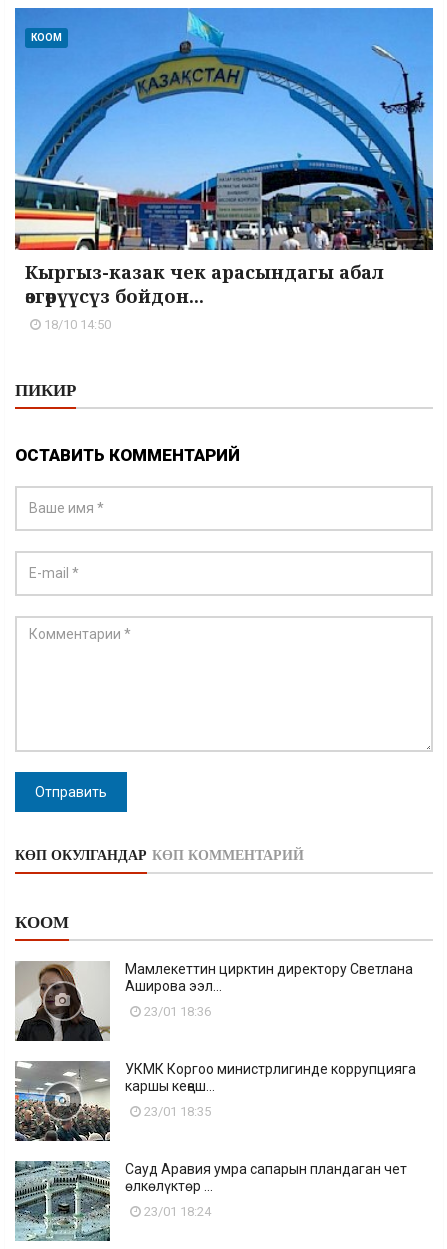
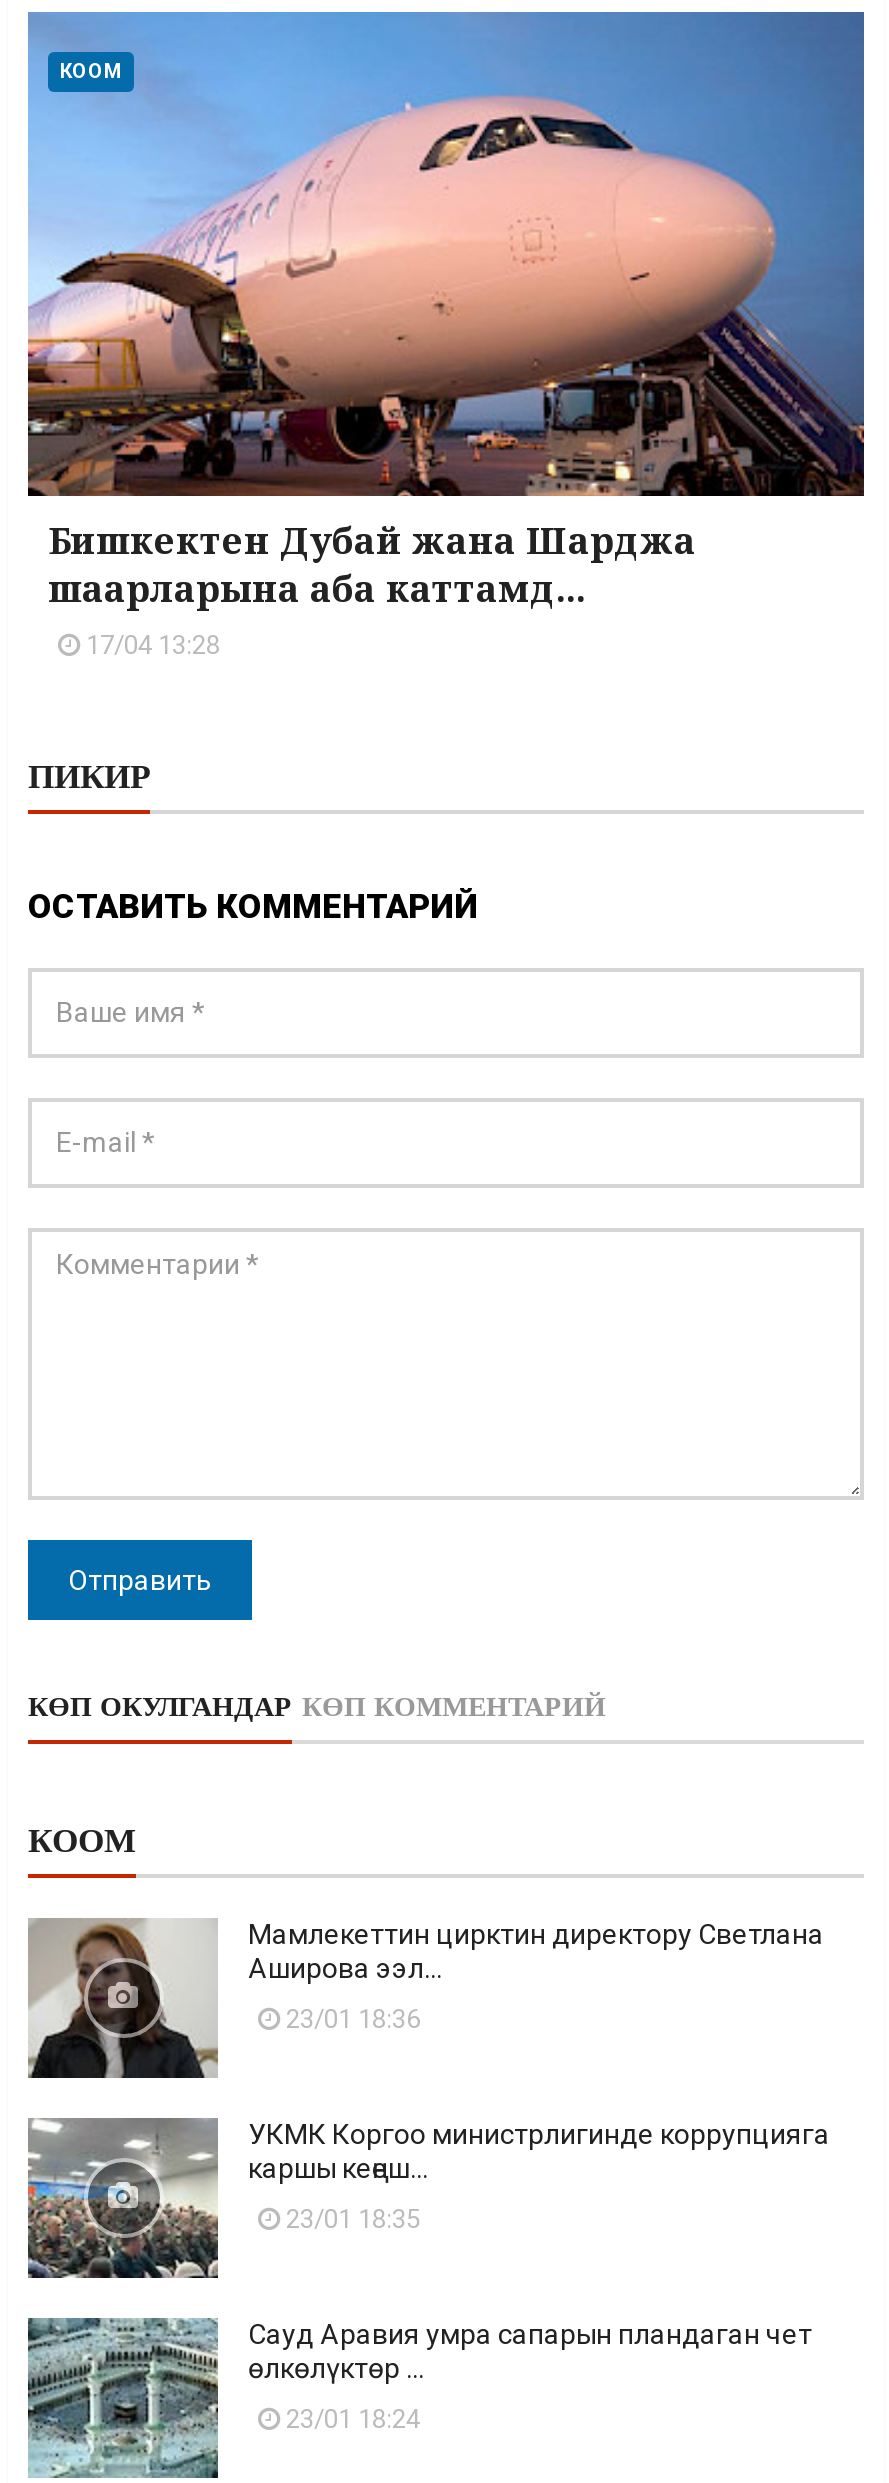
[14,8,433,332] [image] | Кыргыз-казак чек арасындагы абал | өзгөрүүсүз бойдон... | 18/10 14:50 -> [26,12,864,660] [image] | Бишкектен Дубай жана Шарджа | шаарларына аба каттамд... | 17/04 13:28

